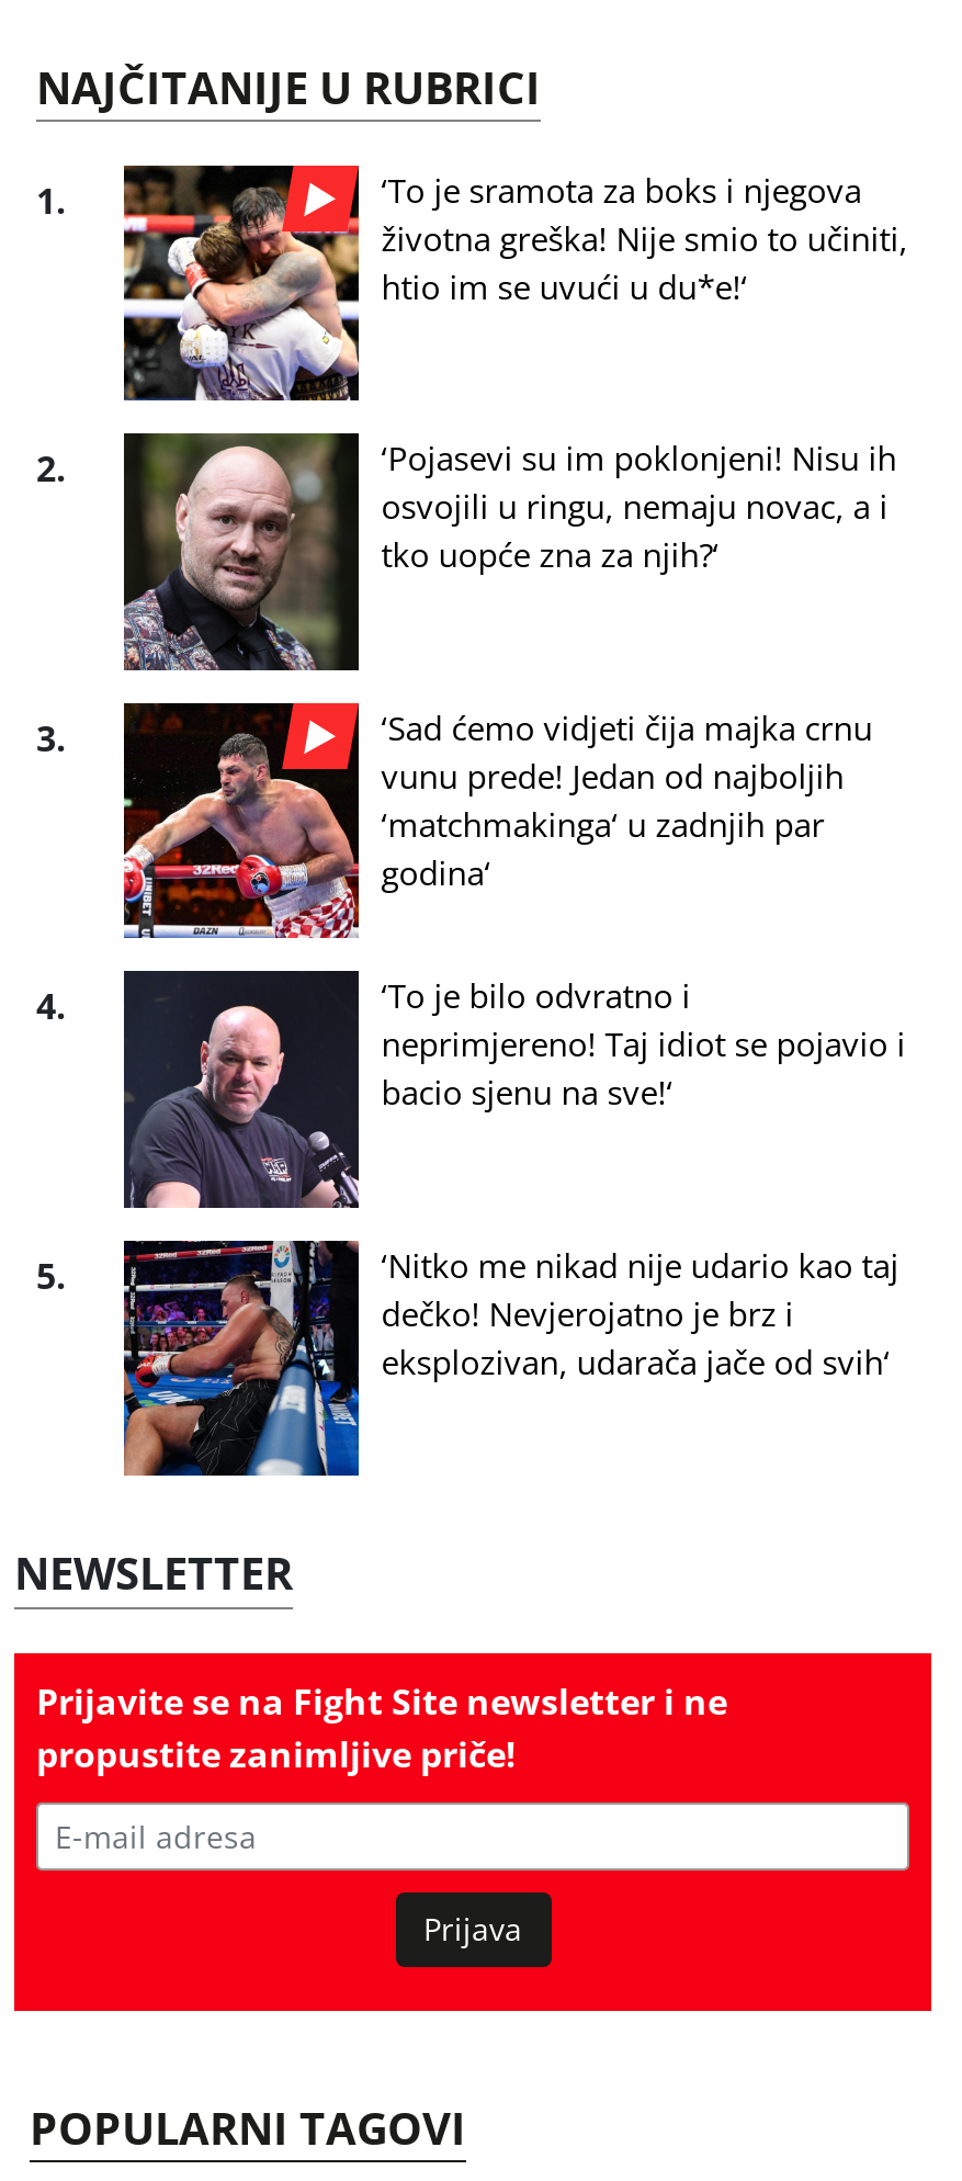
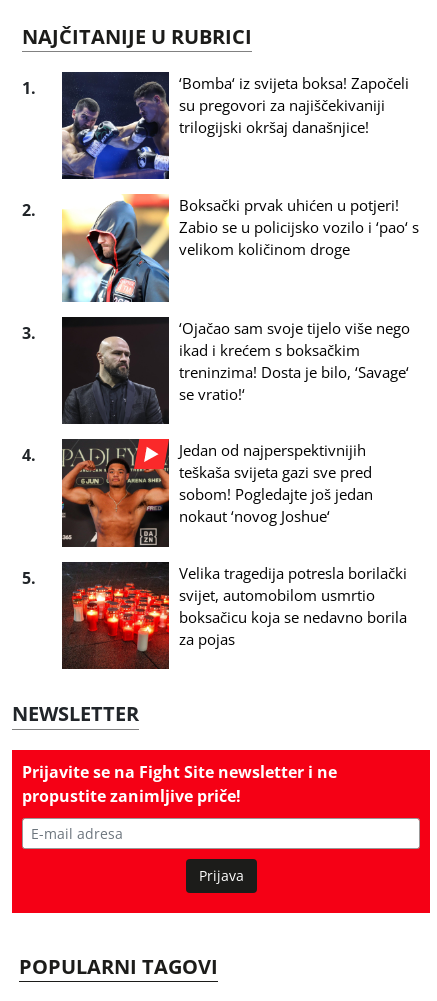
[122,163,908,403] [image] | ‘To je sramota za boks i njegova | životna greška! Nije smio to učiniti, | htio im se uvući u du*e!‘ -> [61,71,409,180] [image] | ‘Bomba‘ iz svijeta boksa! Započeli | su pregovori za najiščekivaniji | trilogijski okršaj današnjice!
[122,431,897,673] [image] | ‘Pojasevi su im poklonjeni! Nisu ih | osvojili u ringu, nemaju novac, a i | tko uopće zna za njih?‘ -> [61,193,419,303] [image] | Boksački prvak uhićen u potjeri! | Zabio se u policijsko vozilo i ‘pao‘ s | velikom količinom droge
[122,701,872,940] [image] | ‘Sad ćemo vidjeti čija majka crnu | vunu prede! Jedan od najboljih | ‘matchmakinga‘ u zadnjih par | godina‘ -> [61,316,410,425] [image] | ‘Ojačao sam svoje tijelo više nego | ikad i krećem s boksačkim | treninzima! Dosta je bilo, ‘Savage‘ | se vratio!‘
[122,969,905,1210] [image] | ‘To je bilo odvratno i | neprimjereno! Taj idiot se pojavio i | bacio sjenu na sve!‘ -> [61,438,373,548] [image] | Jedan od najperspektivnijih | teškaša svijeta gazi sve pred | sobom! Pogledajte još jedan | nokaut ‘novog Joshue‘
[122,1241,899,1478] [image] | ‘Nitko me nikad nije udario kao taj | dečko! Nevjerojatno je brz i | eksplozivan, udarača jače od svih‘ -> [61,562,407,670] [image] | Velika tragedija potresla borilački | svijet, automobilom usmrtio | boksačicu koja se nedavno borila | za pojas

